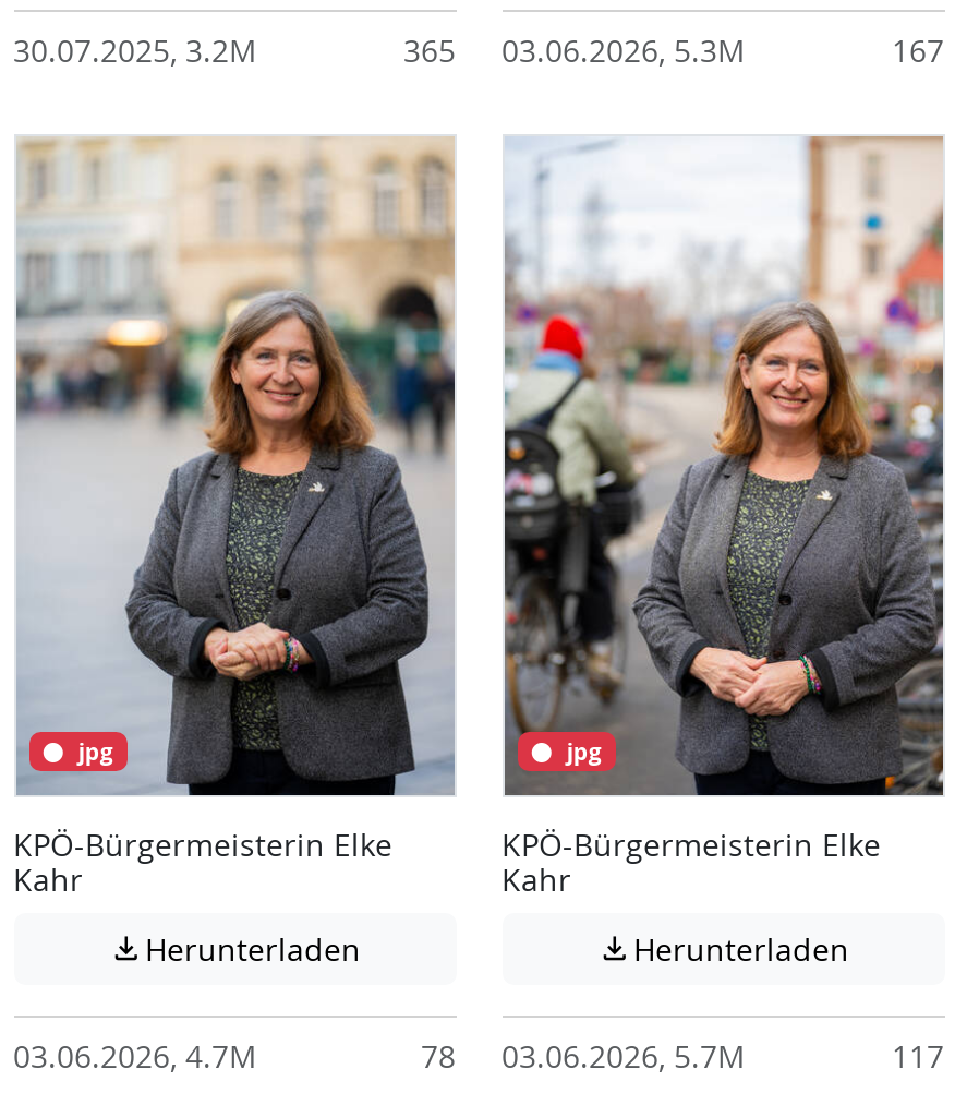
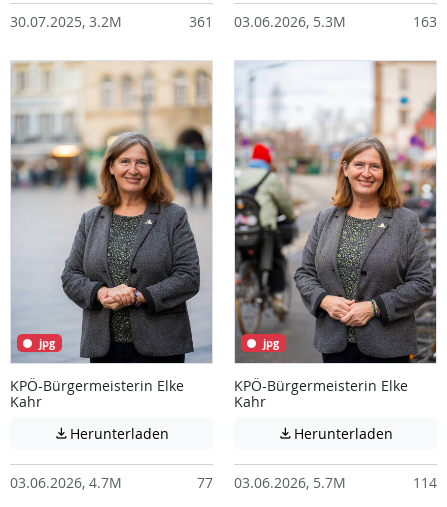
[403,29,746,71] 365 03.06.2026, 5.3M -> [188,12,345,31] 361 03.06.2026, 5.3M
[892,29,944,71] 167 -> [412,12,436,31] 163
[421,1035,746,1077] 78 03.06.2026, 5.7M -> [196,473,345,492] 77 03.06.2026, 5.7M
[892,1035,944,1077] 117 -> [412,473,436,492] 114

